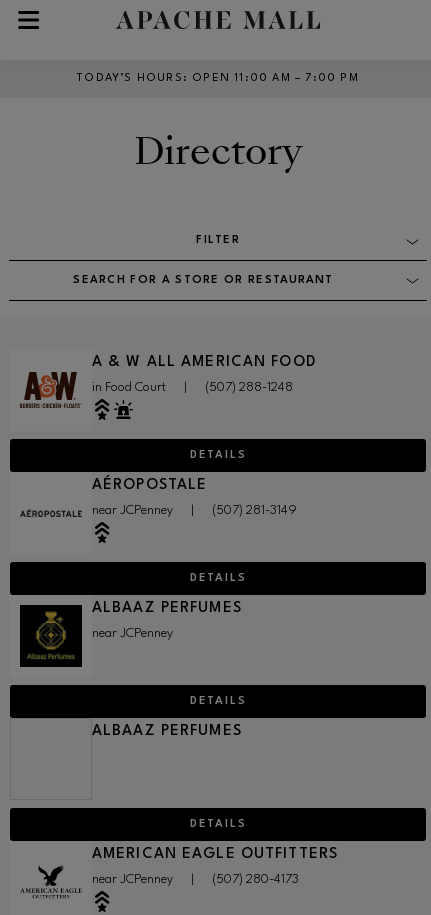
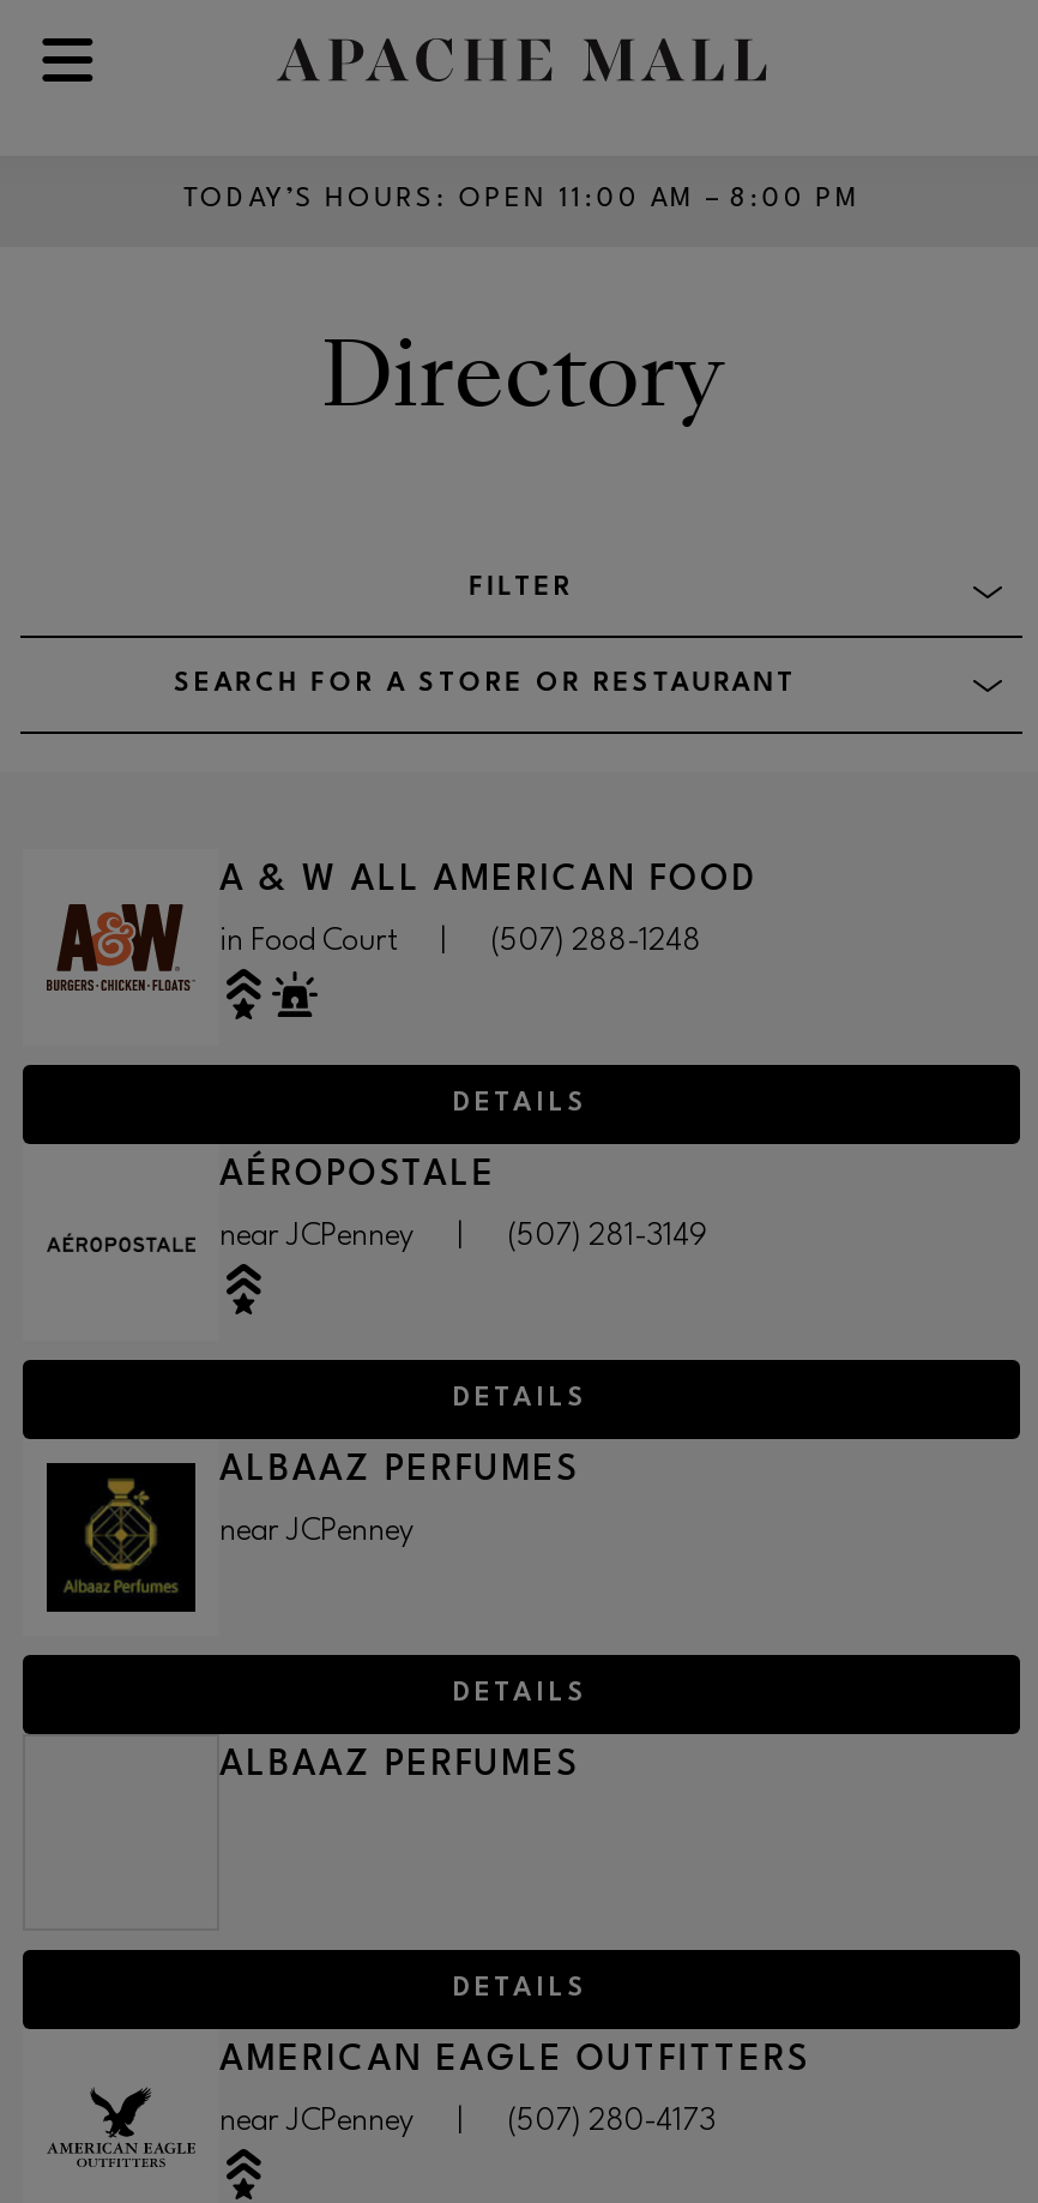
[77,73,359,84] TODAY’S HOURS: OPEN 11:00 AM – 7:00 PM -> [183,187,860,213] TODAY’S HOURS: OPEN 11:00 AM – 8:00 PM

